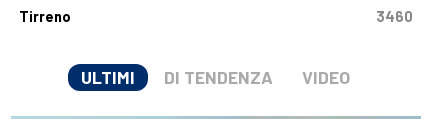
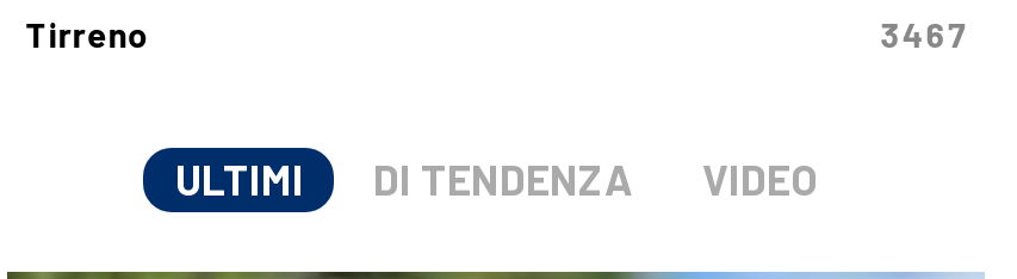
[376,8,413,25] 3460 -> [881,15,966,56] 3467

